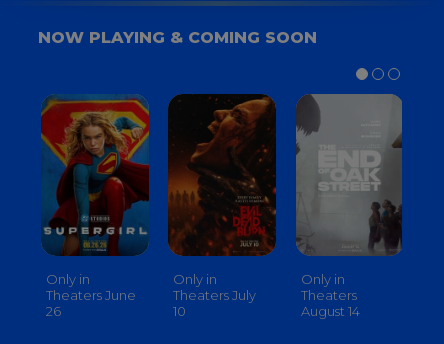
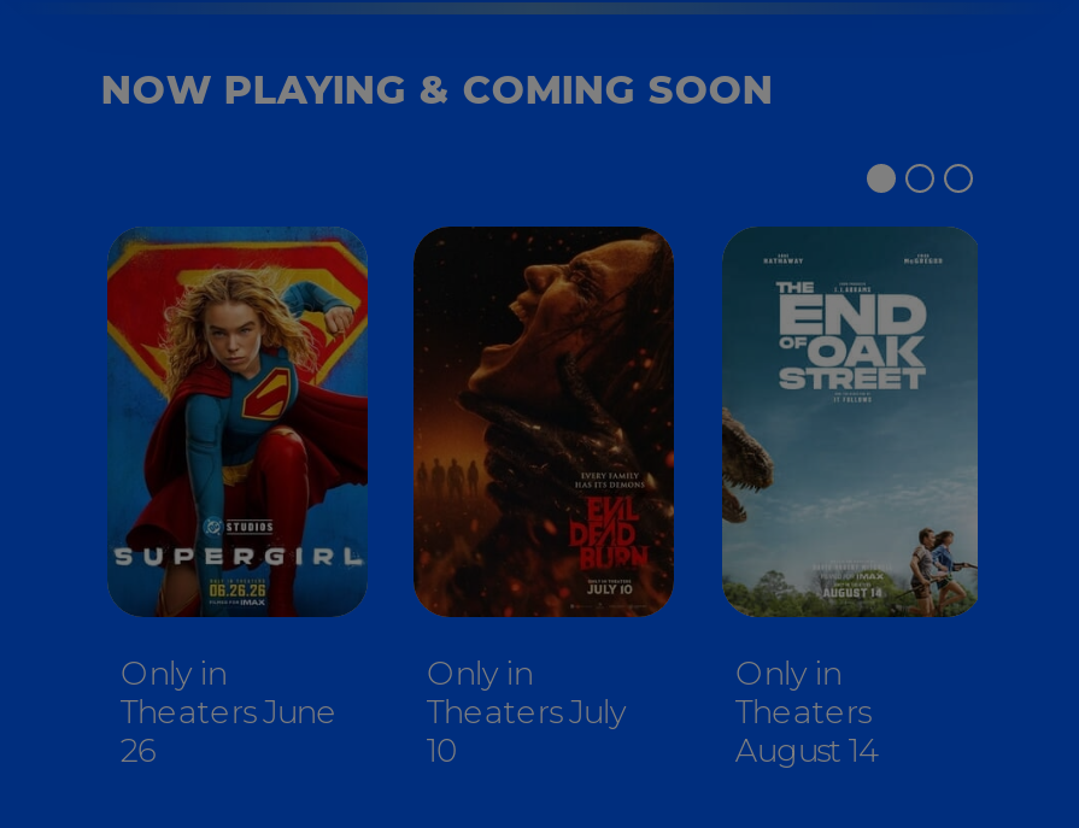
[295,93,403,257] [image] -> [720,224,980,619] [image]

